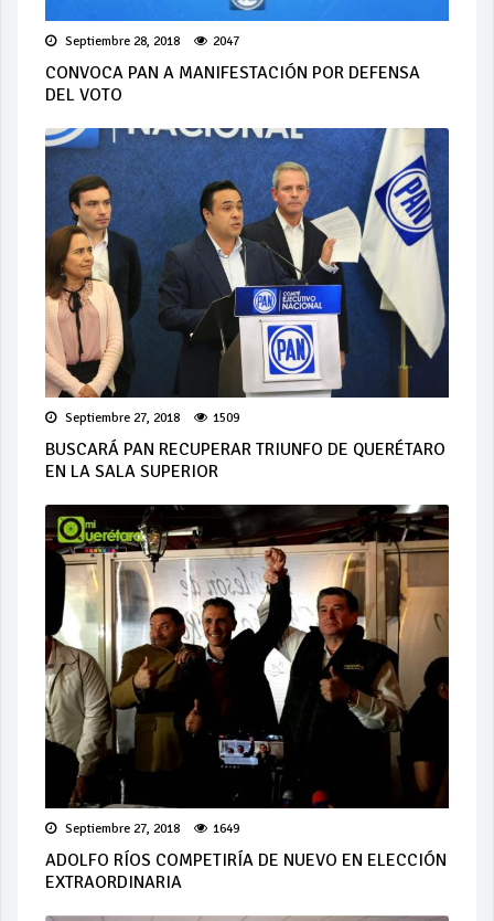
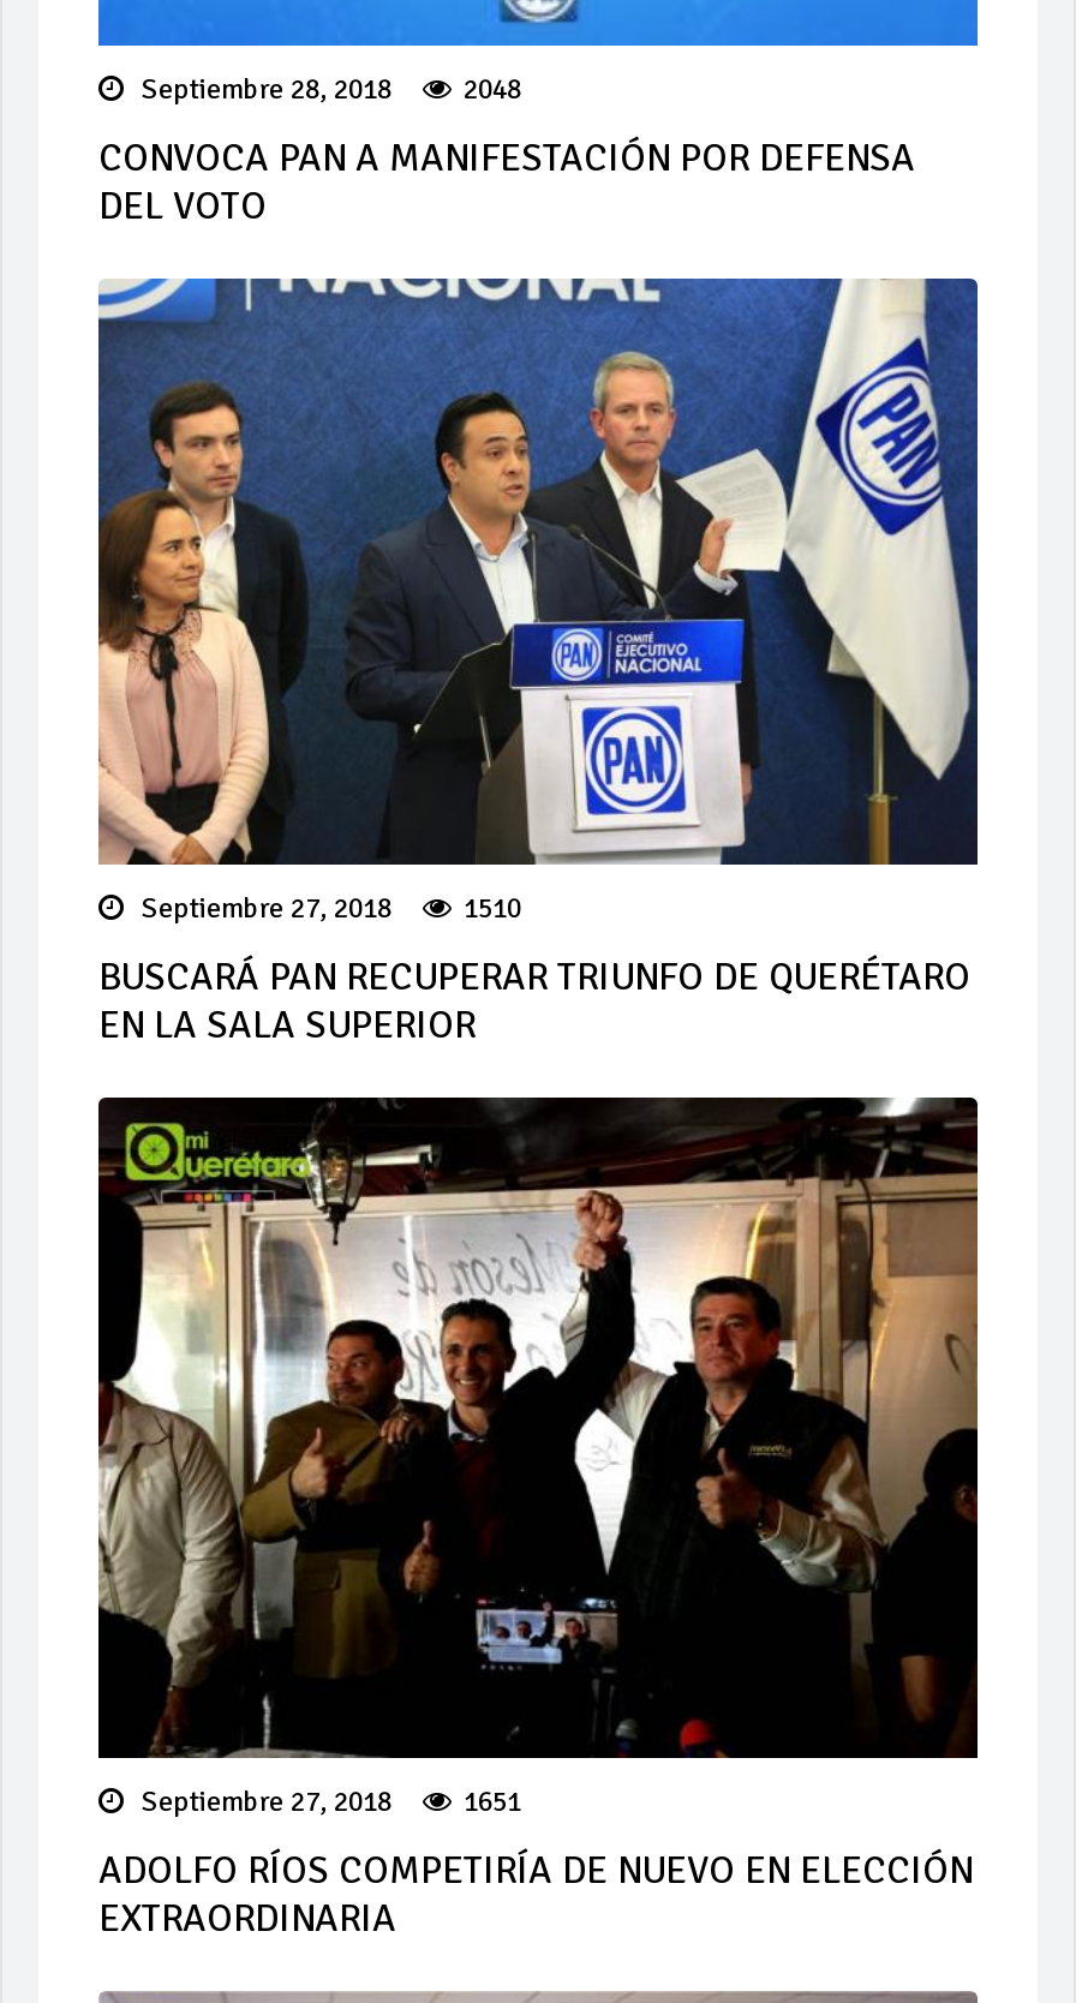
[62,33,239,50] Septiembre 28, 2018 2047 -> [134,72,521,108] Septiembre 28, 2018 2048
[62,410,239,426] Septiembre 27, 2018 1509 -> [134,891,521,927] Septiembre 27, 2018 1510
[62,820,239,837] Septiembre 27, 2018 1649 -> [134,1784,521,1820] Septiembre 27, 2018 1651

